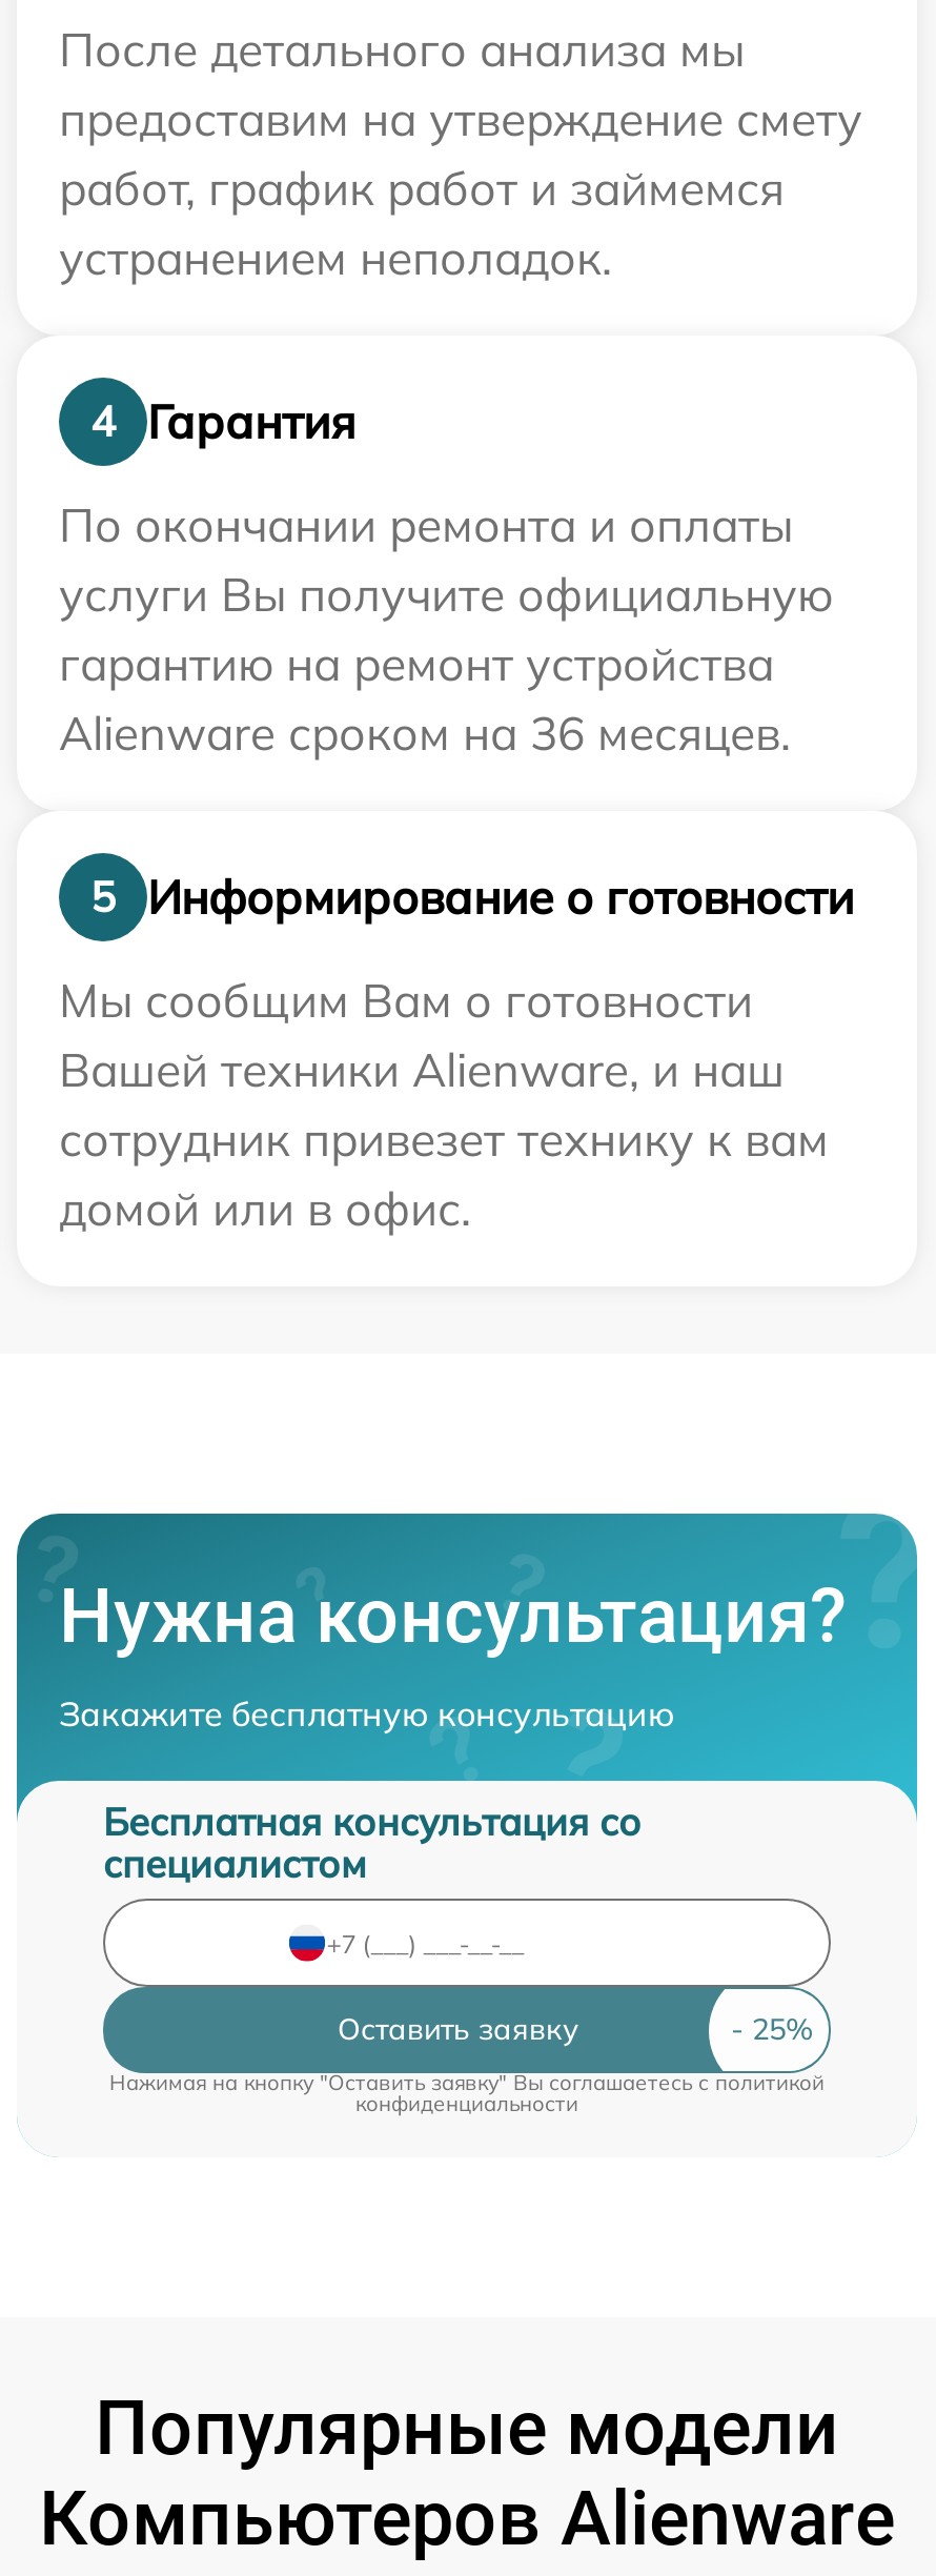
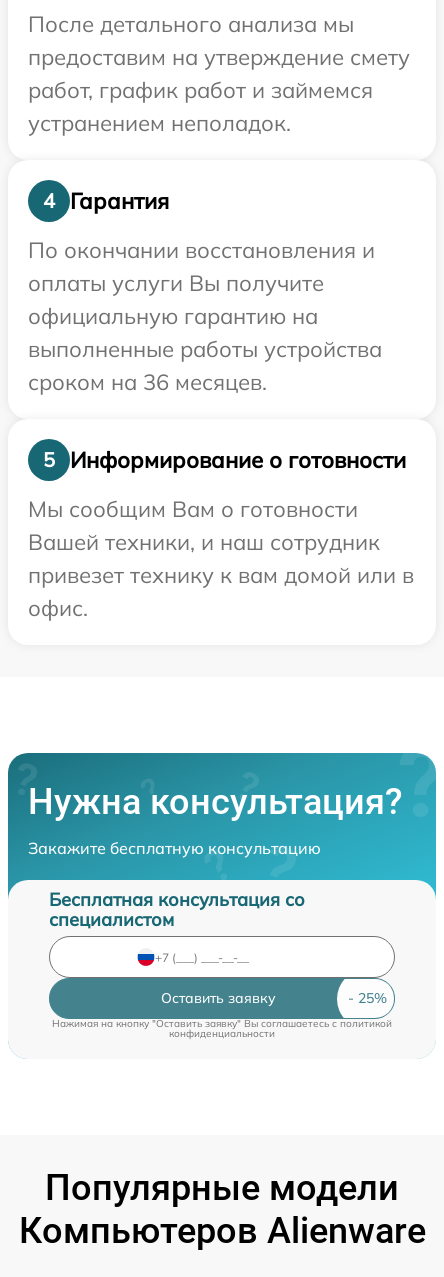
[59,495,833,763] По окончании ремонта и оплаты | услуги Вы получите официальную | гарантию на ремонт устройства | Alienware сроком на 36 месяцев. -> [28,236,382,396] По окончании восстановления и | оплаты услуги Вы получите | официальную гарантию на | выполненные работы устройства | сроком на 36 месяцев.
[59,1040,829,1238] Вашей техники Alienware, и наш | сотрудник привезет технику к вам | домой или в офис. -> [28,528,414,622] Вашей техники, и наш сотрудник | привезет технику к вам домой или в | офис.

